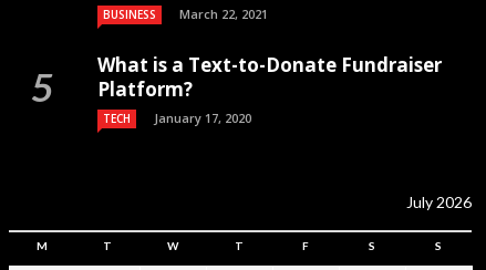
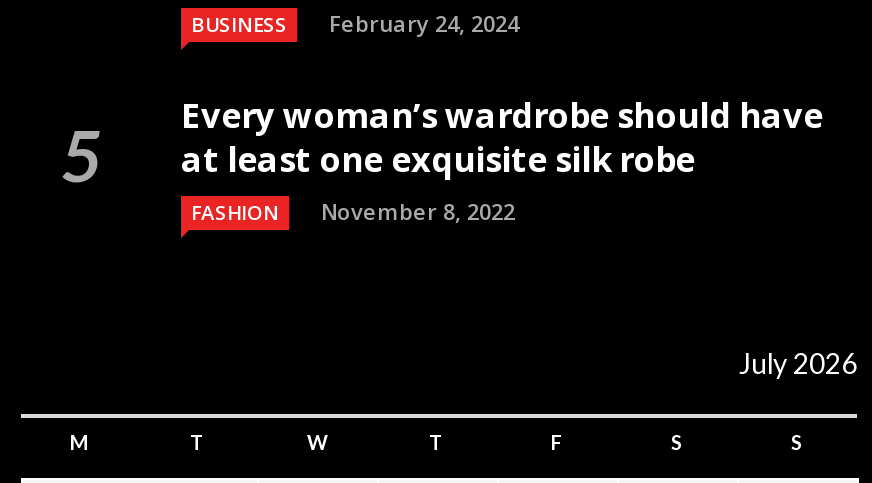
[103,6,268,22] BUSINESS March 22, 2021 -> [191,9,519,39] BUSINESS February 24, 2024
[97,52,442,126] What is a Text-to-Donate Fundraiser | Platform? | TECH | January 17, 2020 -> [181,93,823,227] Every woman’s wardrobe should have | at least one exquisite silk robe | FASHION | November 8, 2022

